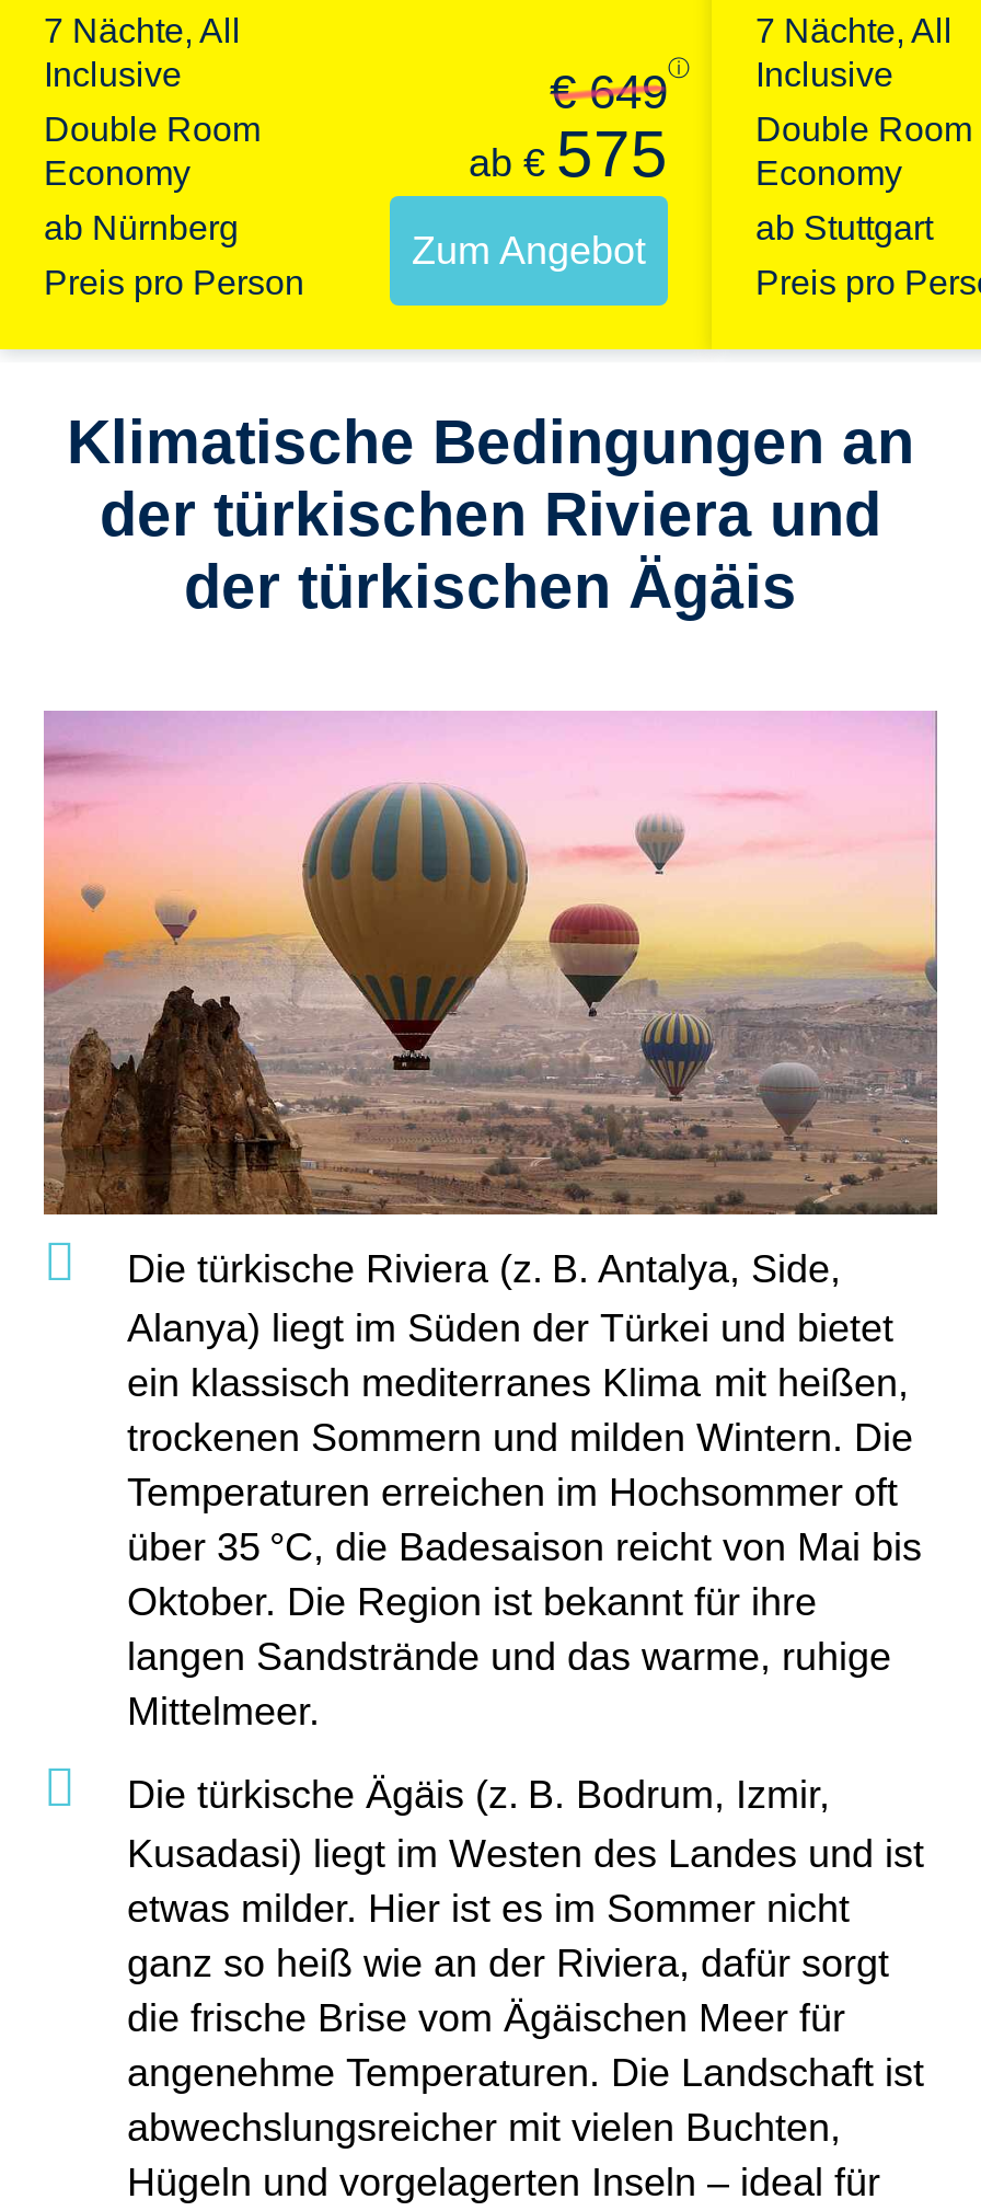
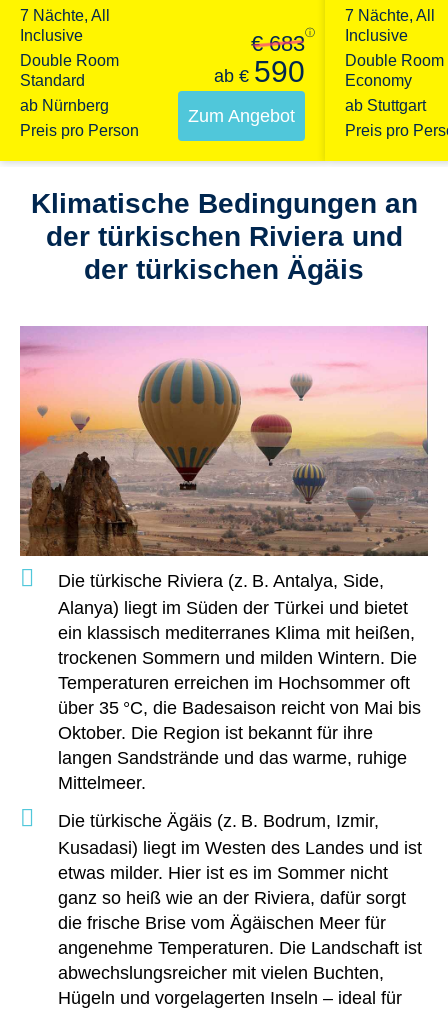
[550,64,668,118] € 649 -> [251,30,305,55] € 683
[469,116,668,188] ab € 575 -> [214,54,305,87] ab € 590
[44,153,191,191] Economy -> [20,71,85,88] Standard

